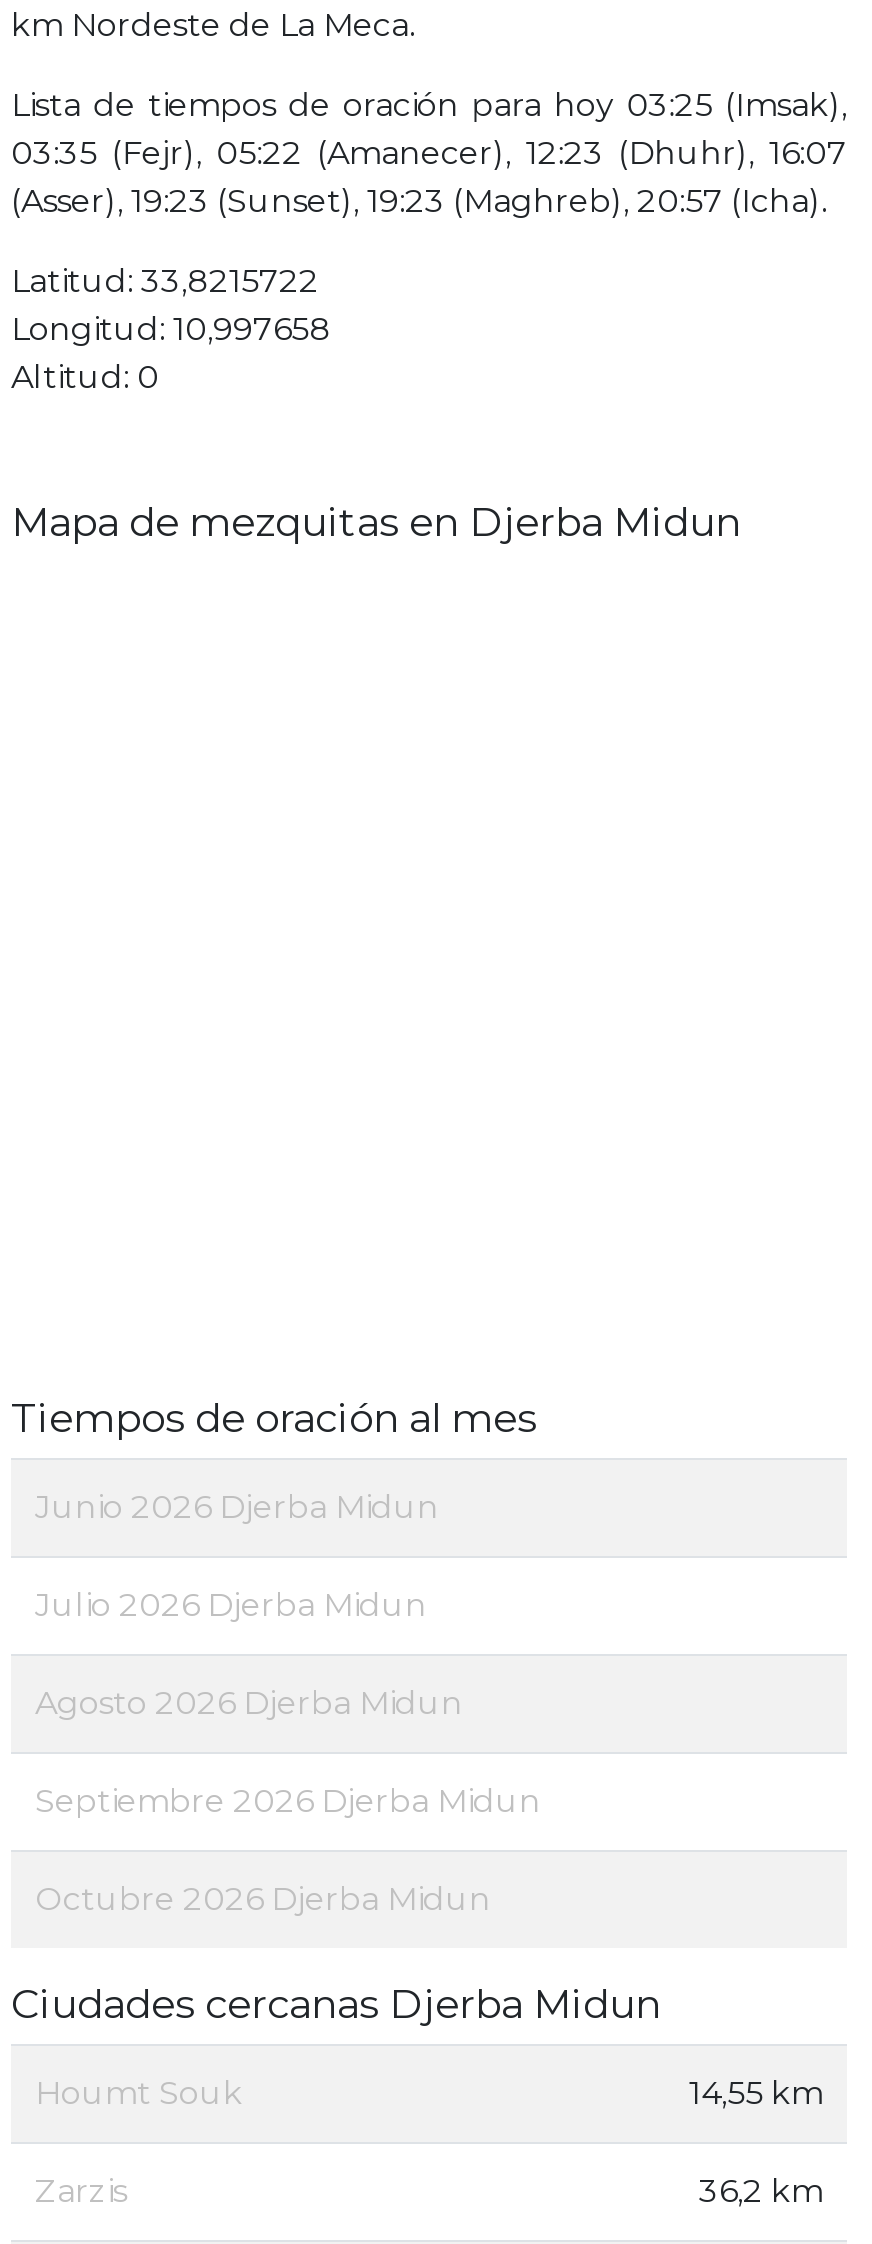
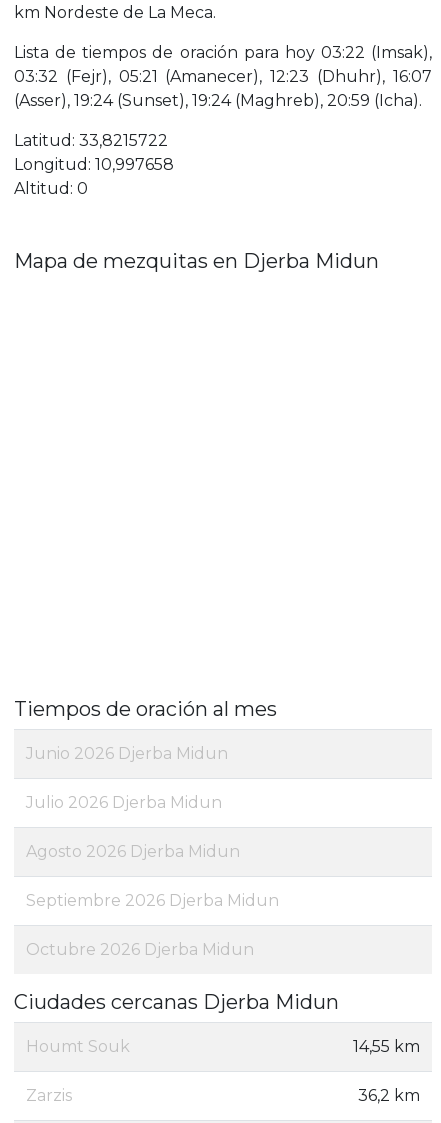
[11,86,847,124] Lista de tiempos de oración para hoy 03:25 (Imsak), -> [14,43,432,62] Lista de tiempos de oración para hoy 03:22 (Imsak),
[11,134,847,172] 03:35 (Fejr), 05:22 (Amanecer), 12:23 (Dhuhr), 16:07 -> [14,67,432,86] 03:32 (Fejr), 05:21 (Amanecer), 12:23 (Dhuhr), 16:07
[11,182,827,220] (Asser), 19:23 (Sunset), 19:23 (Maghreb), 20:57 (Icha). -> [14,91,422,110] (Asser), 19:24 (Sunset), 19:24 (Maghreb), 20:59 (Icha).

